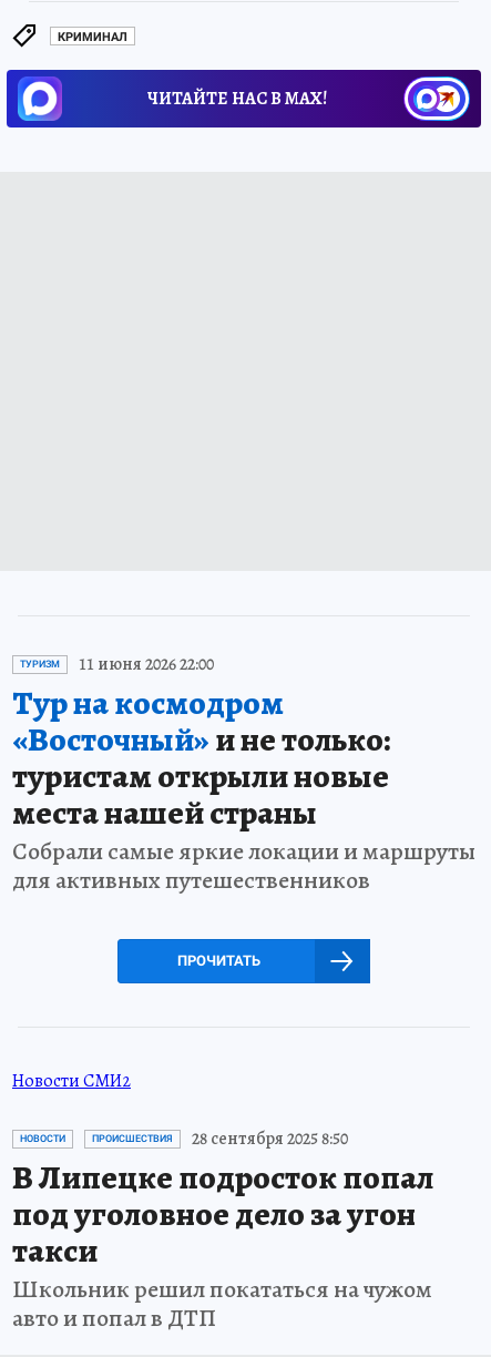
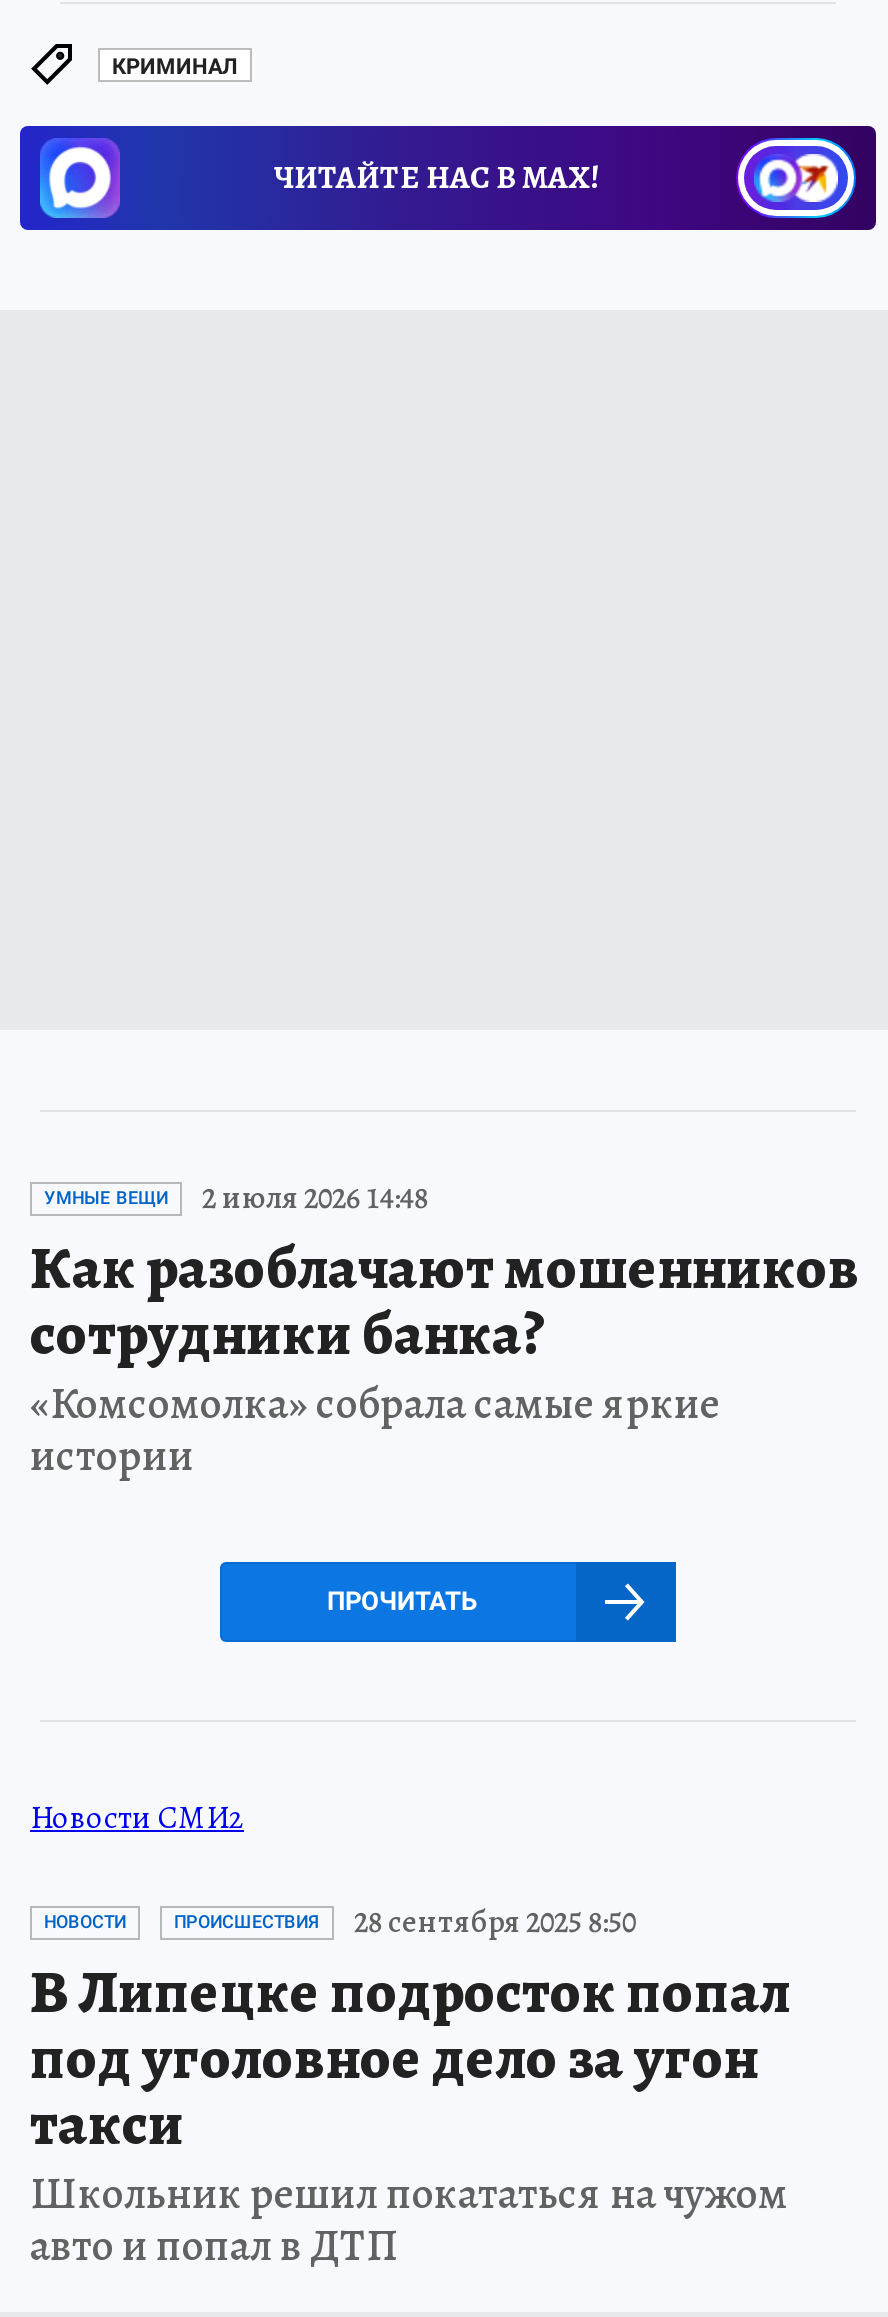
[12,652,475,897] ТУРИЗМ | 11 июня 2026 22:00 | Тур на космодром | «Восточный»и не только: | туристам открыли новые | места нашей страны | Собрали самые яркие локации и маршруты | для активных путешественников -> [30,1177,860,1487] УМНЫЕ ВЕЩИ | 2 июля 2026 14:48 | Как разоблачают мошенников | сотрудники банка? | «Комсомолка» собрала самые яркие | истории

